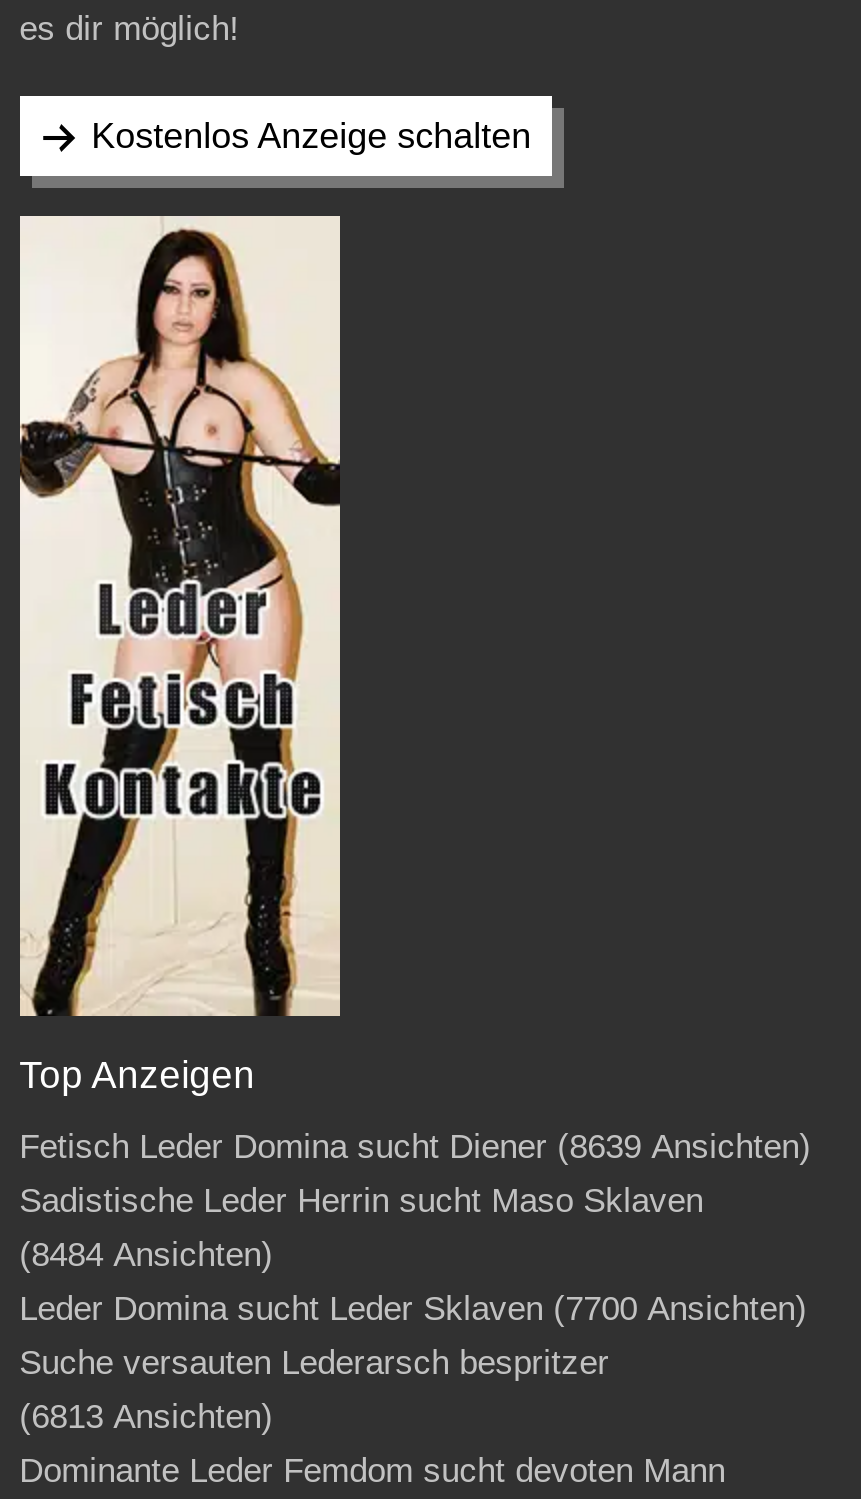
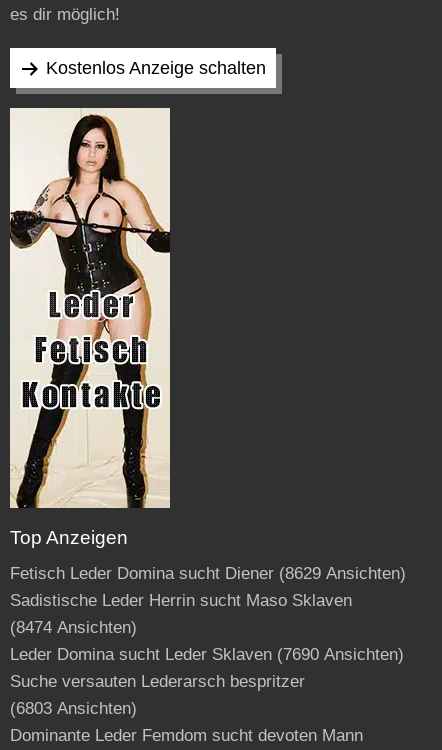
[19,1128,811,1166] Fetisch Leder Domina sucht Diener (8639 Ansichten) -> [10,564,406,583] Fetisch Leder Domina sucht Diener (8629 Ansichten)
[19,1236,273,1274] (8484 Ansichten) -> [10,618,137,637] (8474 Ansichten)
[19,1290,807,1328] Leder Domina sucht Leder Sklaven (7700 Ansichten) -> [10,645,404,664] Leder Domina sucht Leder Sklaven (7690 Ansichten)
[19,1398,273,1436] (6813 Ansichten) -> [10,699,137,718] (6803 Ansichten)

